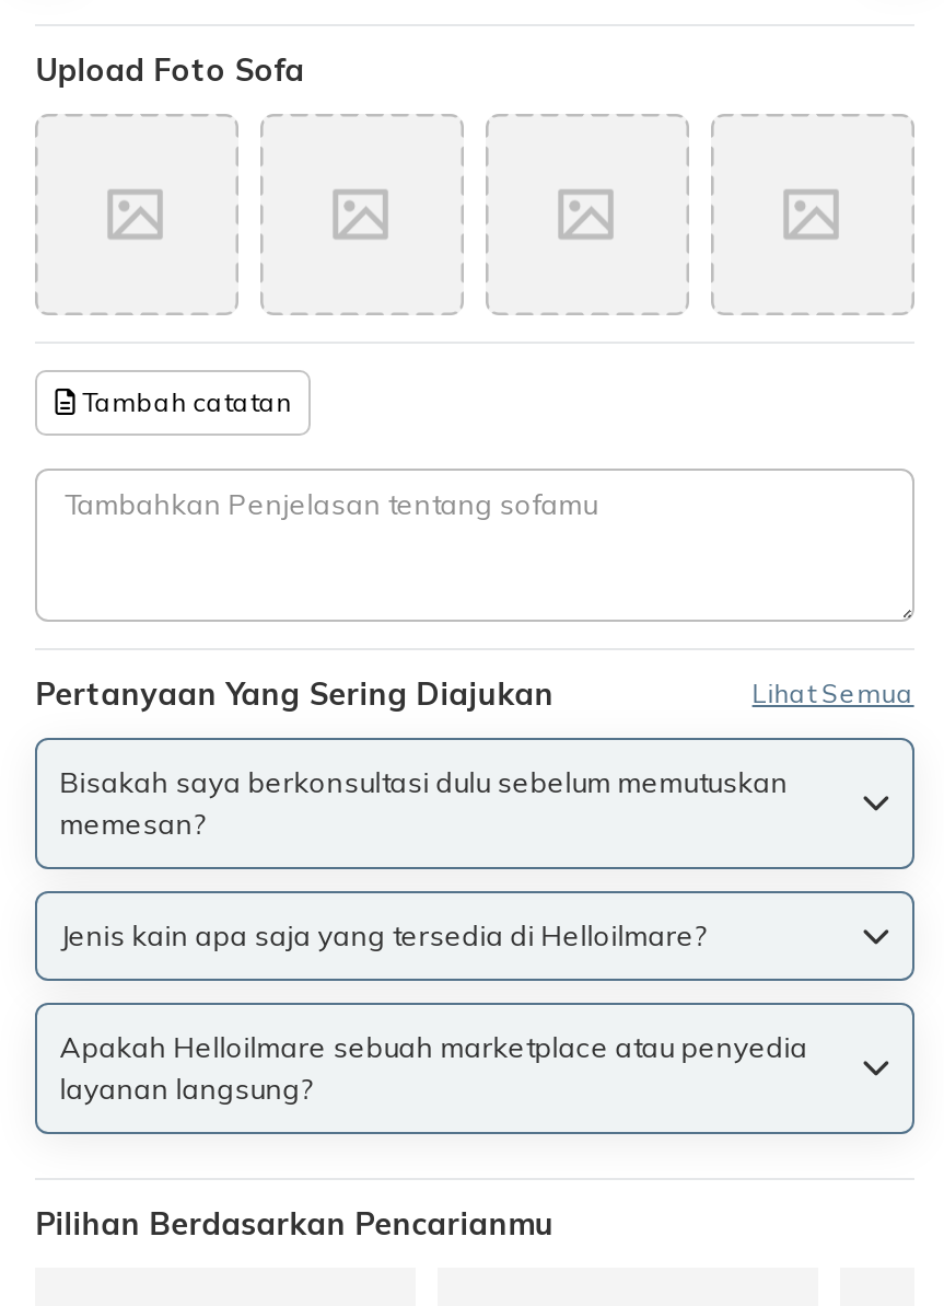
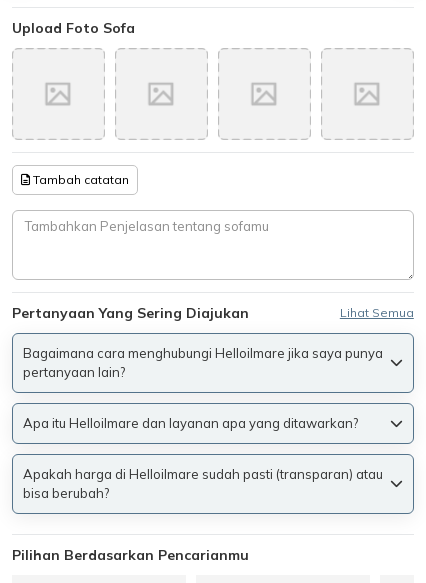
[60,763,788,840] Bisakah saya berkonsultasi dulu sebelum memutuskan | memesan? -> [23,345,383,380] Bagaimana cara menghubungi Helloilmare jika saya punya | pertanyaan lain?
[60,916,705,952] Jenis kain apa saja yang tersedia di Helloilmare? -> [23,415,358,431] Apa itu Helloilmare dan layanan apa yang ditawarkan?
[60,1028,808,1105] Apakah Helloilmare sebuah marketplace atau penyedia | layanan langsung? -> [23,466,383,501] Apakah harga di Helloilmare sudah pasti (transparan) atau | bisa berubah?

